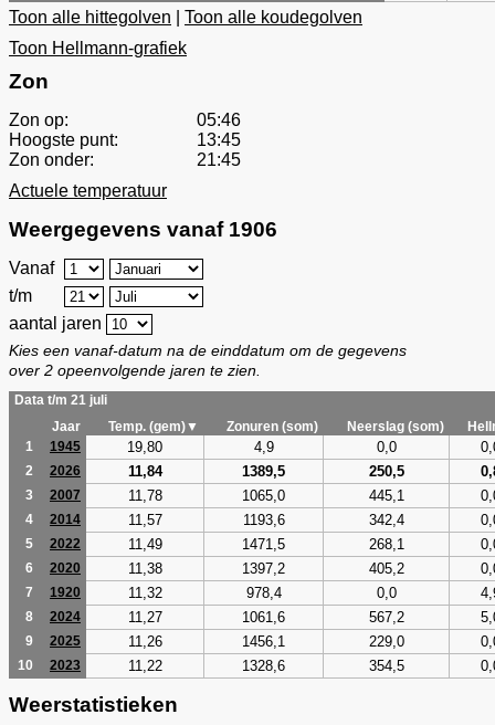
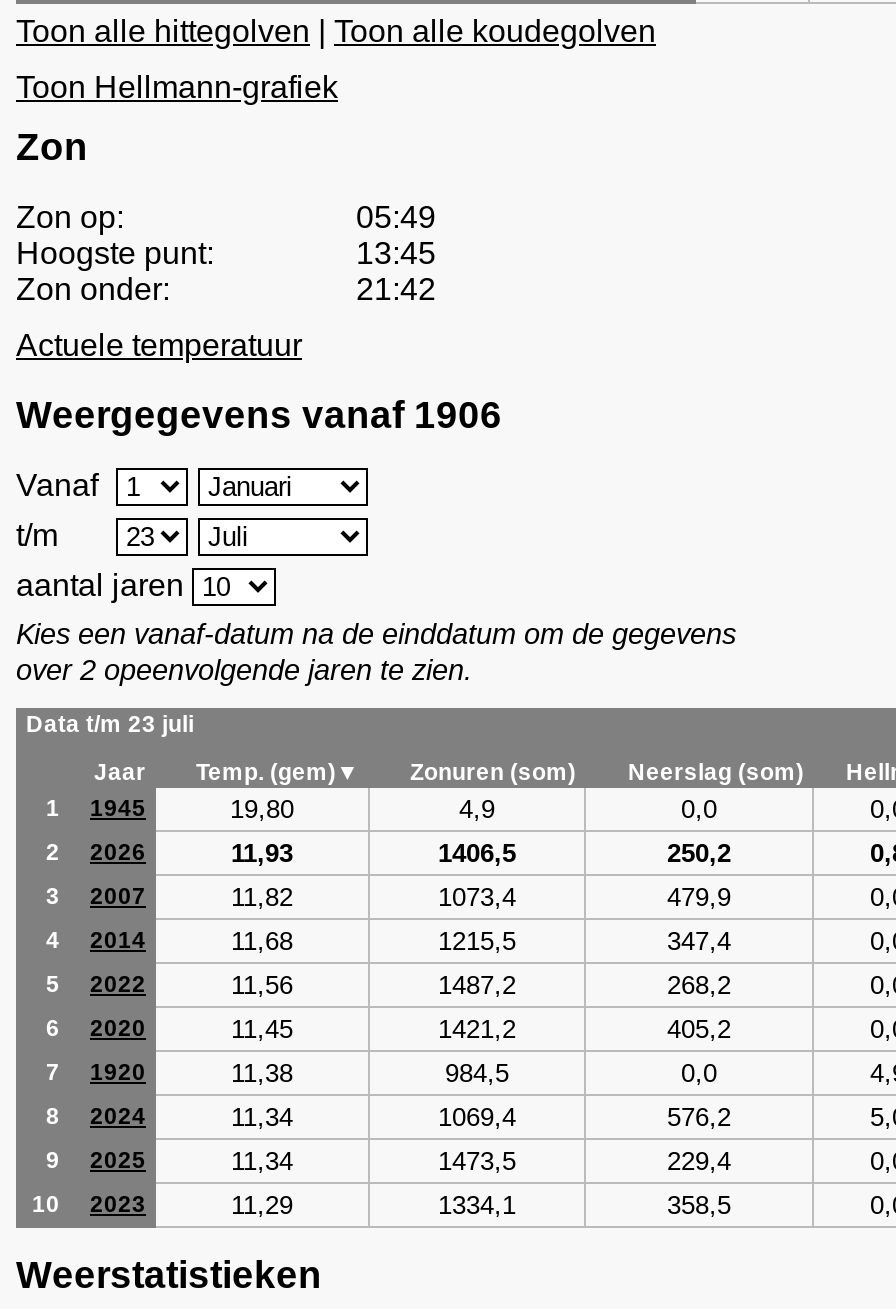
[197,110,241,129] 05:46 -> [356,199,436,233] 05:49
[197,150,241,169] 21:45 -> [356,271,436,305] 21:42
[14,393,107,406] Data t/m 21 juli -> [26,711,194,735] Data t/m 23 juli
[128,463,162,479] 11,84 -> [231,837,293,867] 11,93
[242,463,285,479] 1389,5 -> [438,837,516,867] 1406,5
[368,463,404,479] 250,5 -> [667,837,731,867] 250,2
[128,487,162,504] 11,78 -> [231,881,293,911] 11,82
[242,487,285,504] 1065,0 -> [438,881,516,911] 1073,4
[368,487,404,504] 445,1 -> [667,881,731,911] 479,9
[128,511,162,528] 11,57 -> [231,925,293,955] 11,68
[243,511,285,528] 1193,6 -> [438,925,516,955] 1215,5
[368,511,404,528] 342,4 -> [667,925,731,955] 347,4
[128,536,162,552] 11,49 -> [231,969,293,999] 11,56
[242,536,285,552] 1471,5 -> [438,969,516,999] 1487,2
[368,536,404,552] 268,1 -> [667,969,731,999] 268,2
[128,560,162,577] 11,38 -> [231,1013,293,1043] 11,45
[242,560,285,577] 1397,2 -> [438,1013,516,1043] 1421,2
[128,584,162,601] 11,32 -> [231,1057,293,1087] 11,38
[246,584,281,601] 978,4 -> [445,1057,509,1087] 984,5
[128,609,162,625] 11,27 -> [231,1101,293,1131] 11,34
[242,609,285,625] 1061,6 -> [438,1101,516,1131] 1069,4
[368,609,404,625] 567,2 -> [667,1101,731,1131] 576,2
[128,633,162,650] 11,26 -> [231,1145,293,1175] 11,34
[242,633,285,650] 1456,1 -> [438,1145,516,1175] 1473,5
[368,633,404,650] 229,0 -> [667,1145,731,1175] 229,4
[128,657,162,674] 11,22 -> [231,1189,293,1219] 11,29
[242,657,285,674] 1328,6 -> [438,1189,516,1219] 1334,1
[368,657,404,674] 354,5 -> [667,1189,731,1219] 358,5

